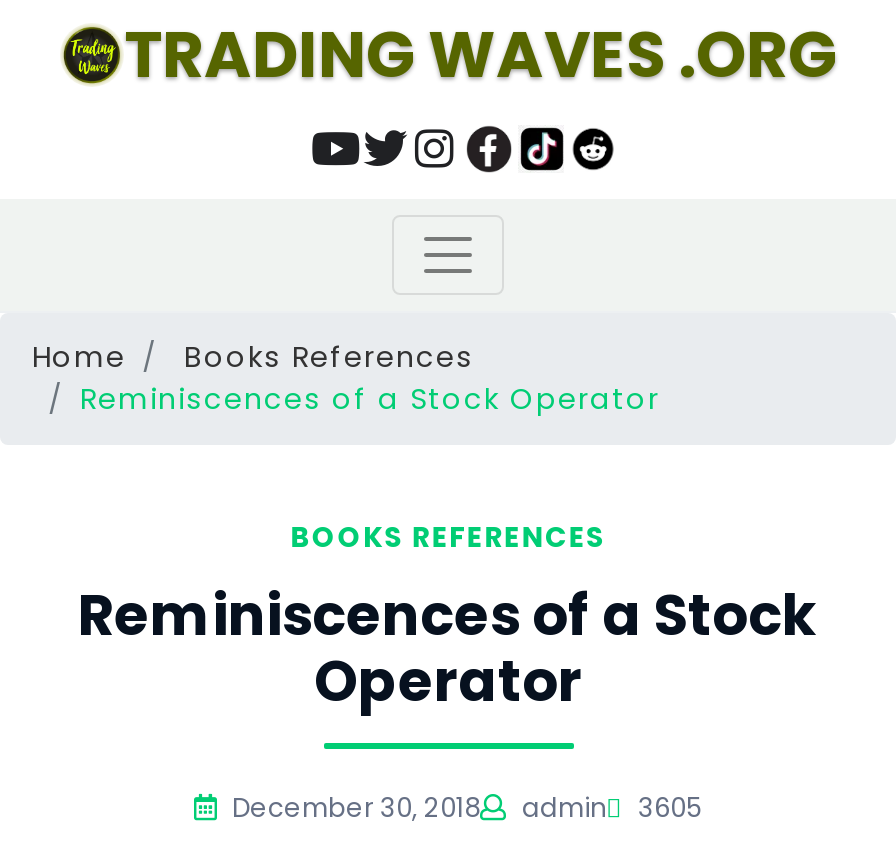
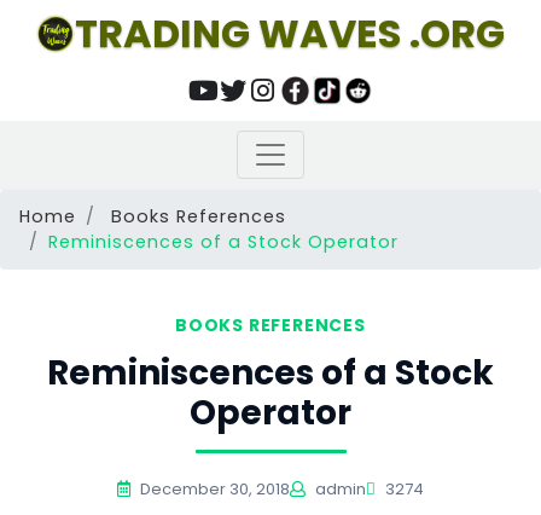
[226,789,702,827] December 30, 2018 admin 3605 -> [136,478,424,500] December 30, 2018 admin 3274

